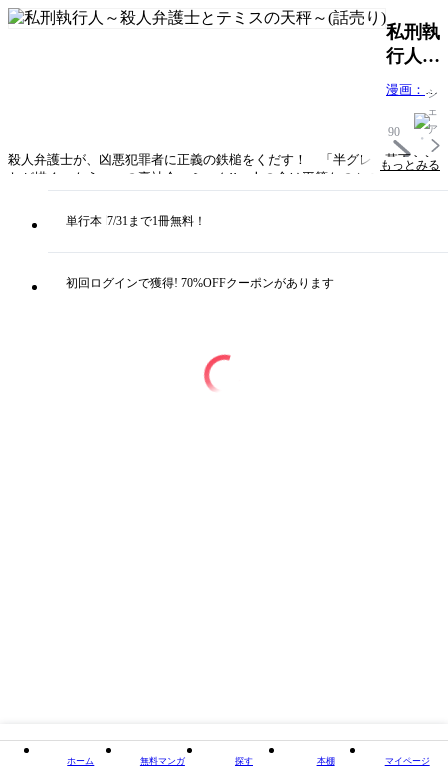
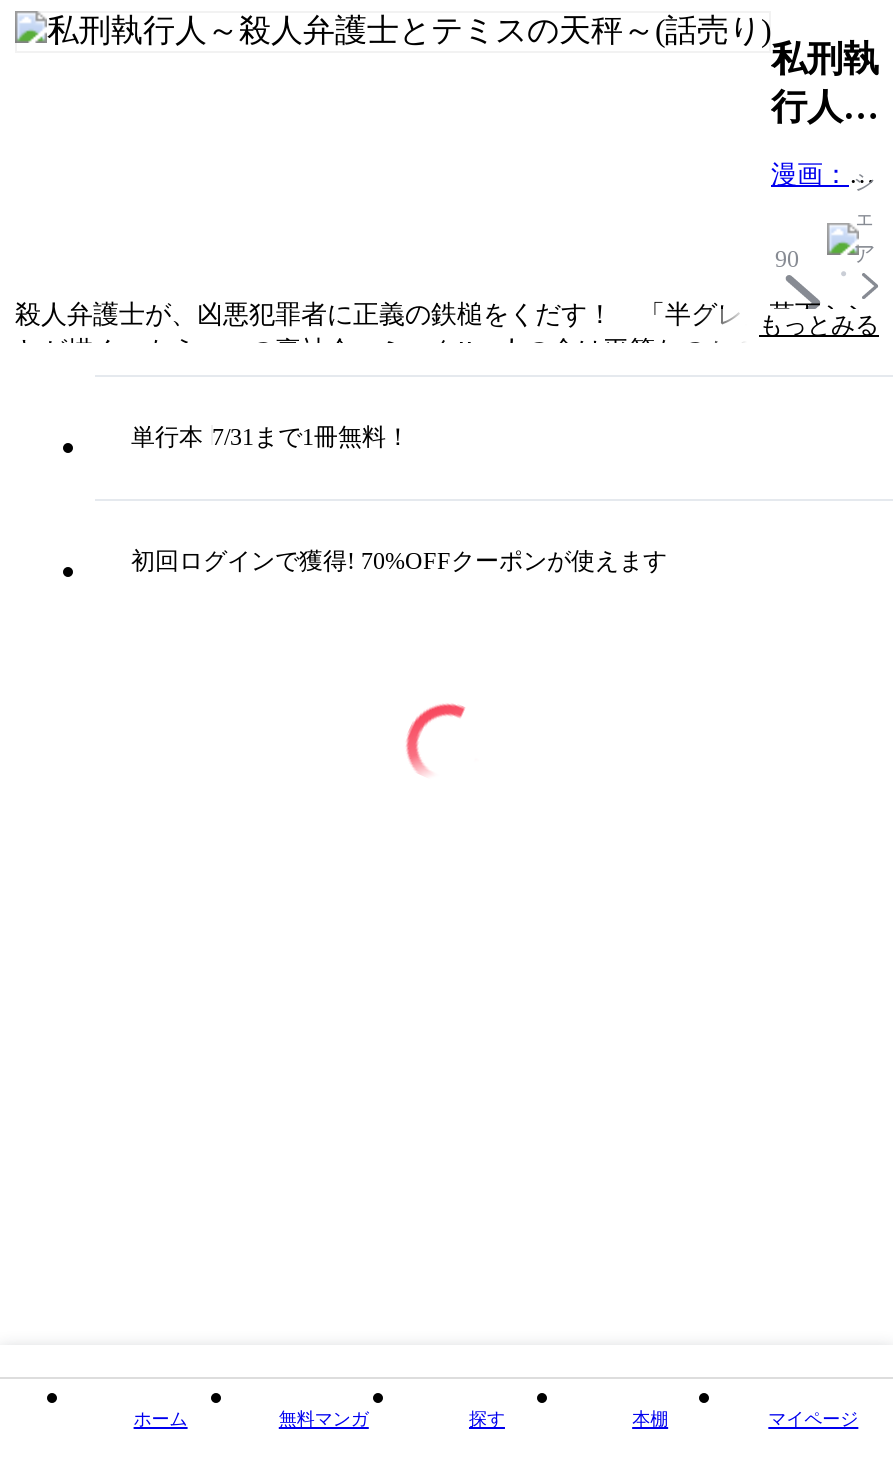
[66,276,334,290] 初回ログインで獲得! 70%OFFクーポンがあります -> [131,547,667,575] 初回ログインで獲得! 70%OFFクーポンが使えます

